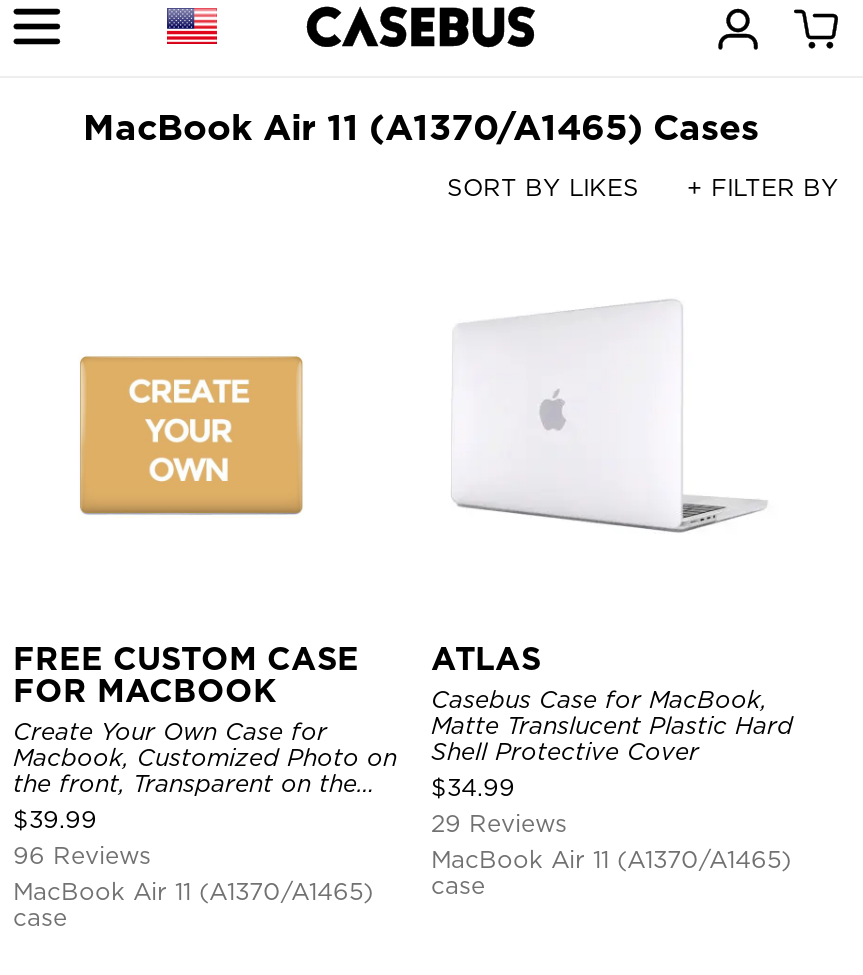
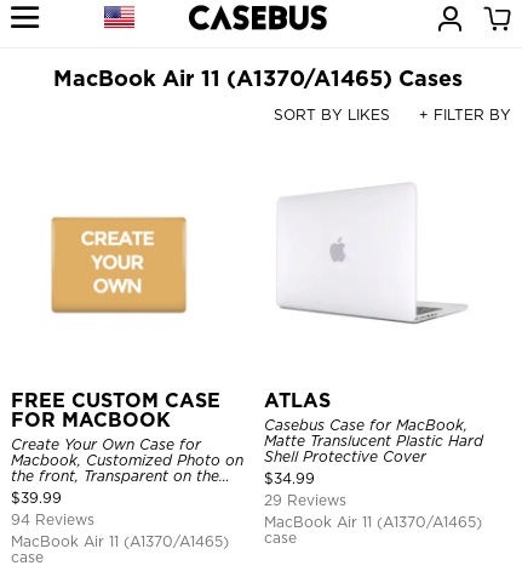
[13,840,151,870] 96 Reviews -> [11,510,94,529] 94 Reviews

